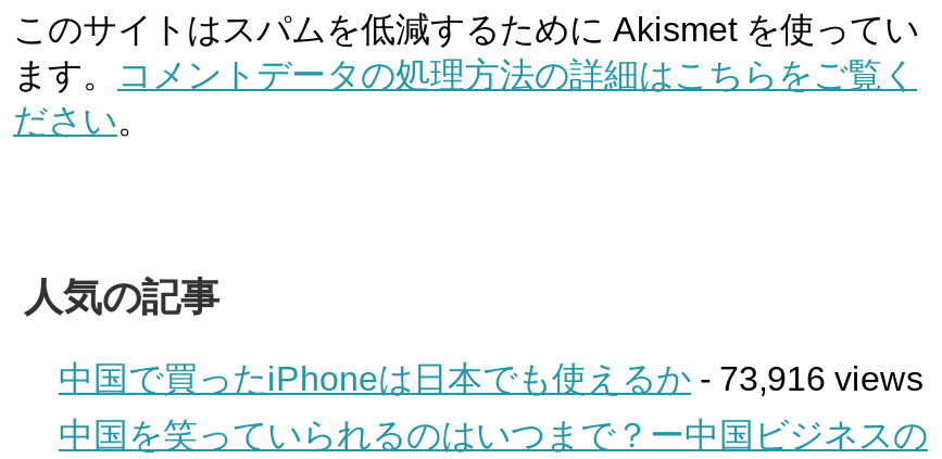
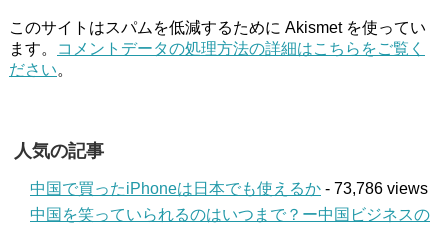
[59,361,924,398] 中国で買ったiPhoneは日本でも使えるか- 73,916 views -> [30,180,428,197] 中国で買ったiPhoneは日本でも使えるか- 73,786 views

